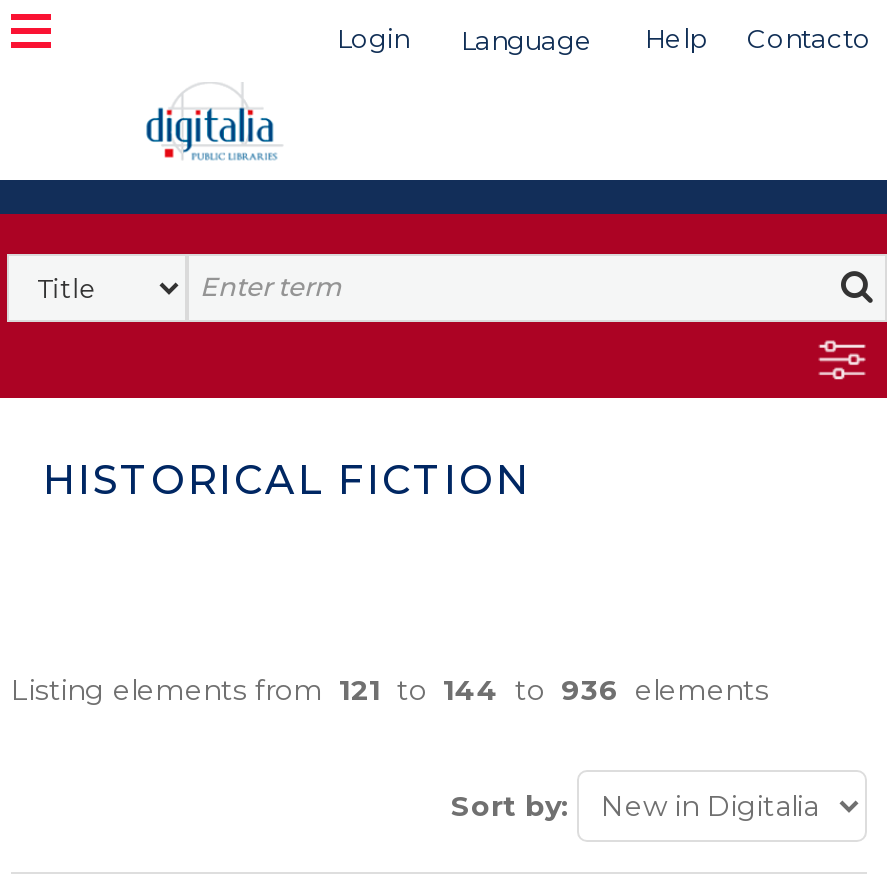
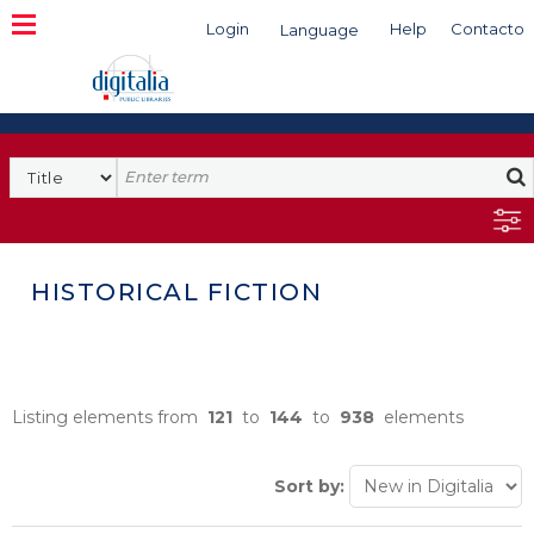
[11,672,769,708] Listing elements from 121 to 144 to 936 elements -> [12,406,464,428] Listing elements from 121 to 144 to 938 elements

